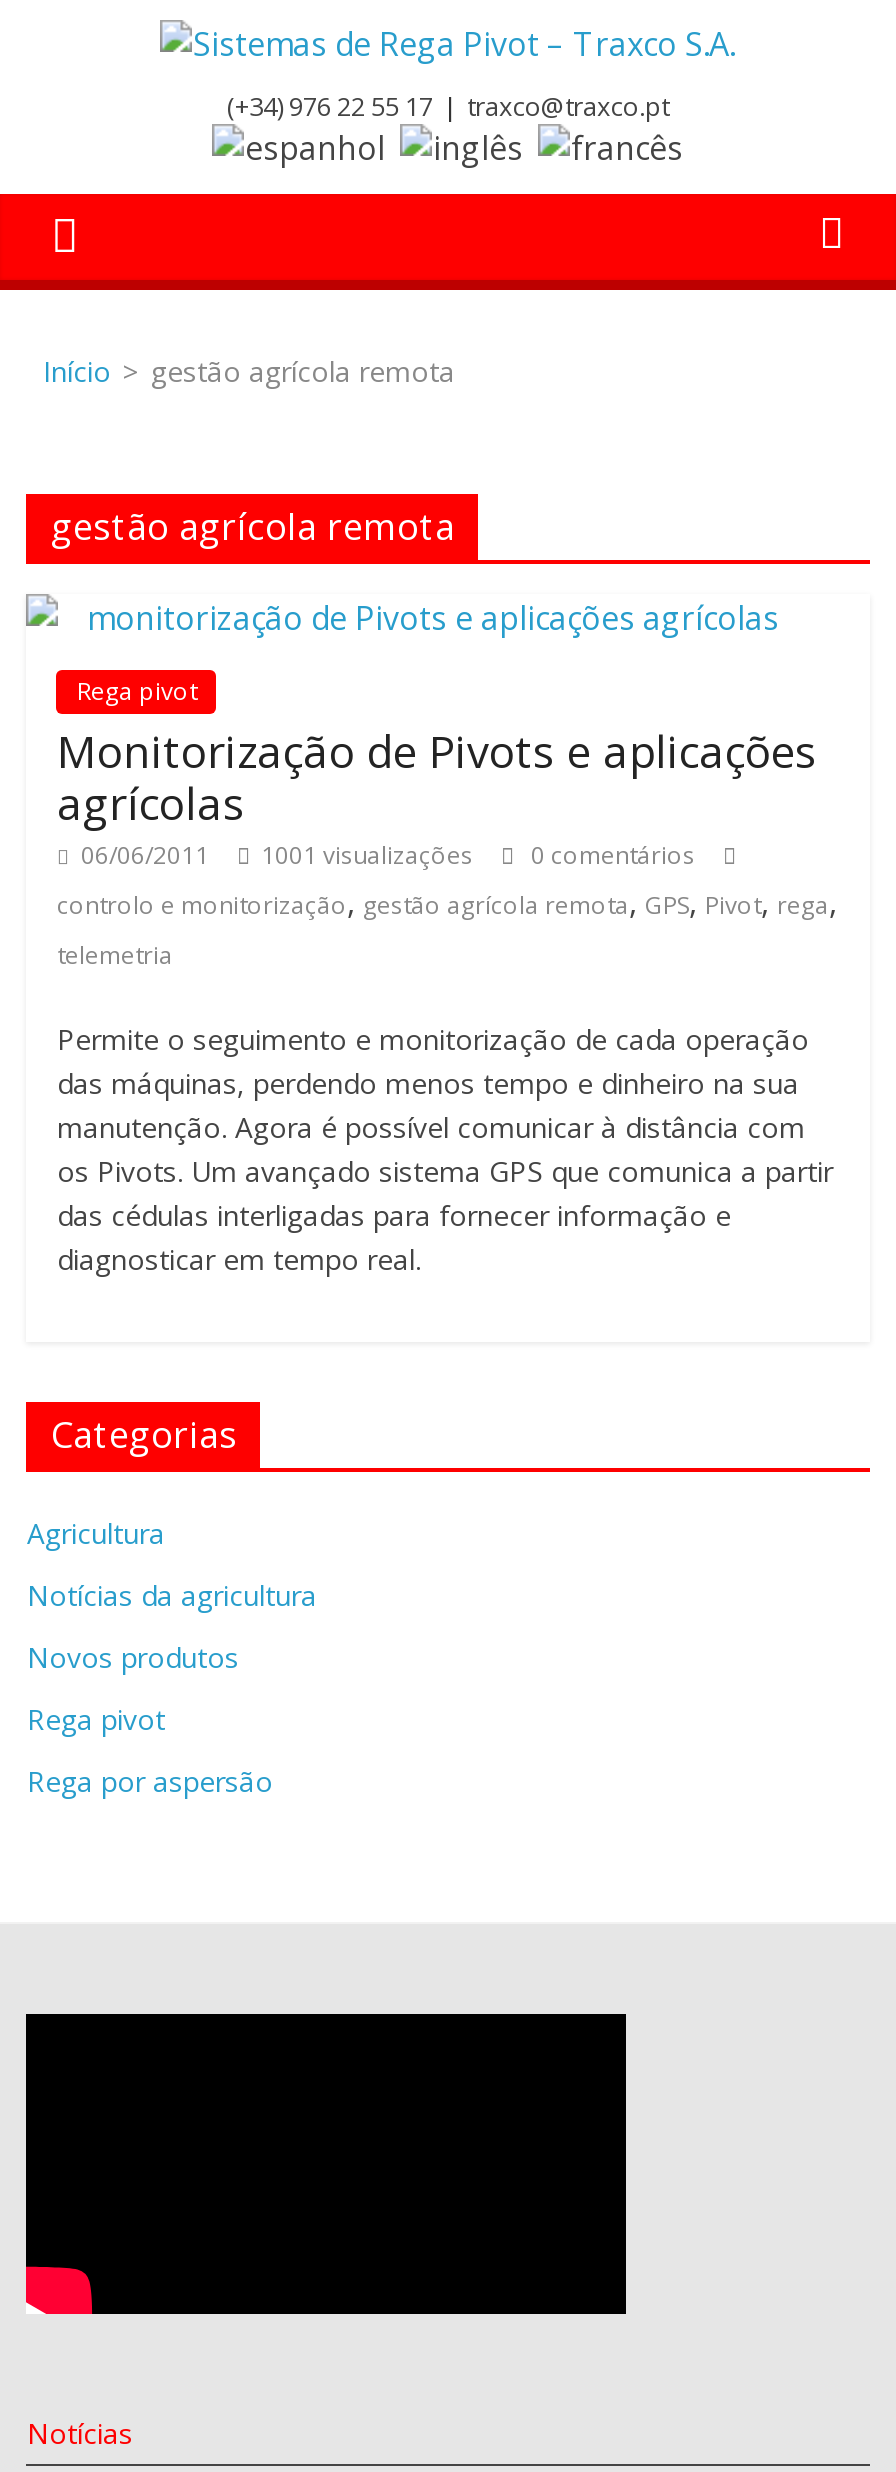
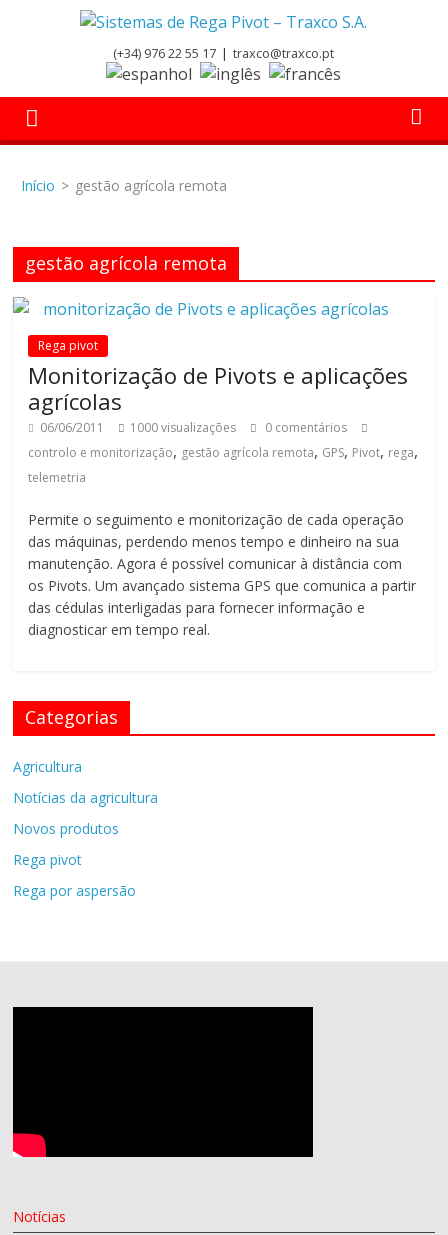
[261,838,473,872] 1001 visualizações -> [130,419,236,436] 1000 visualizações

